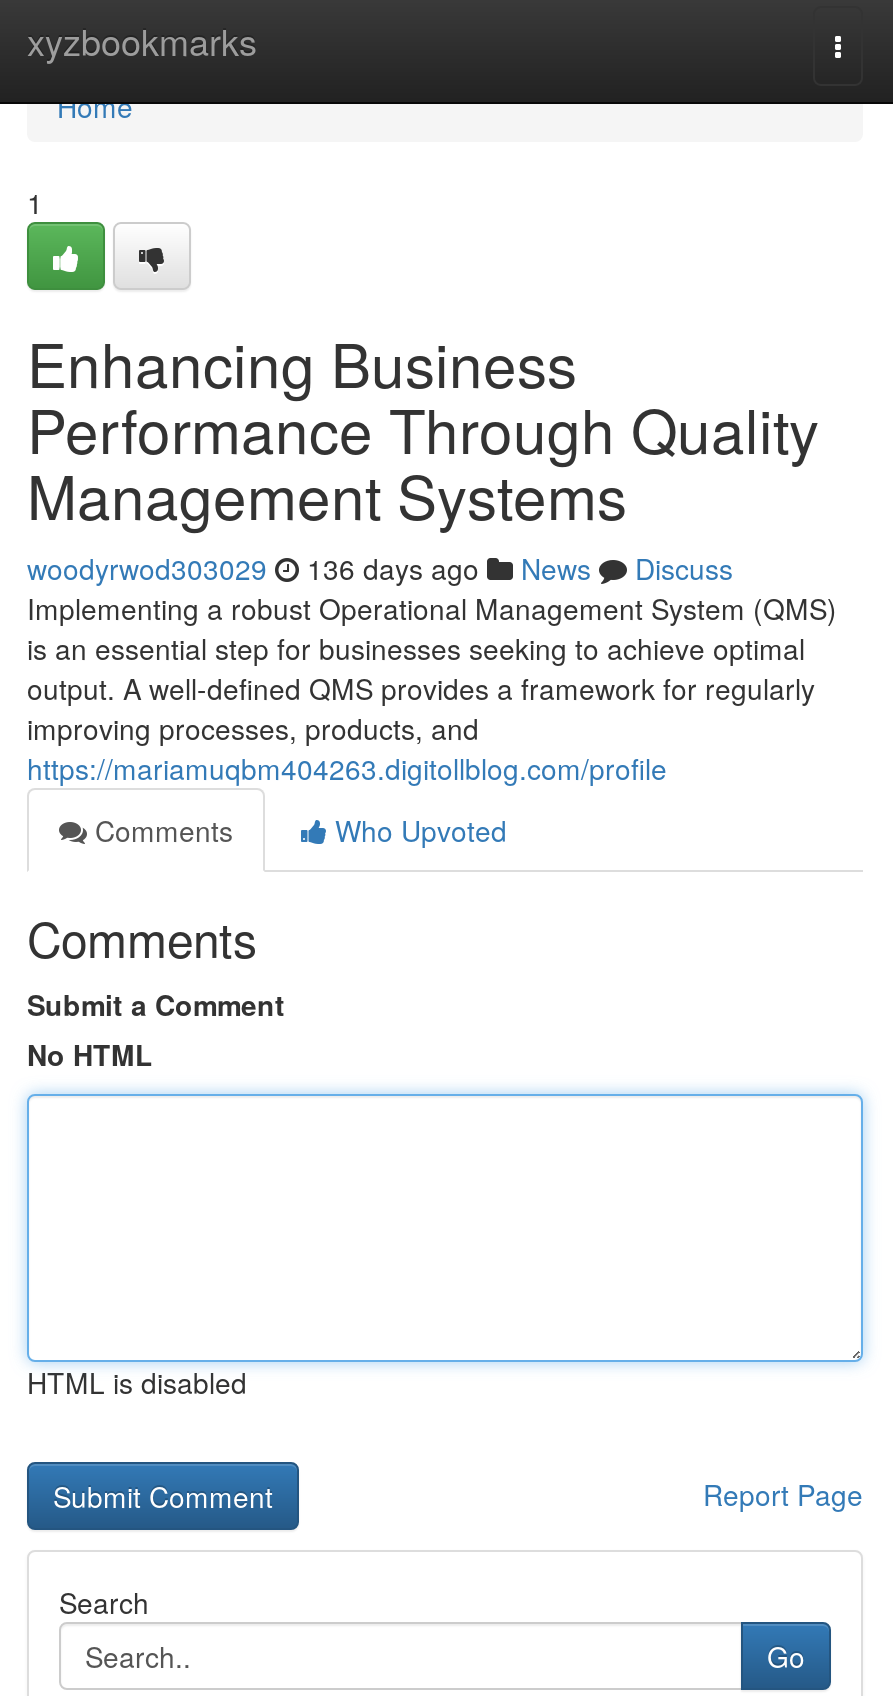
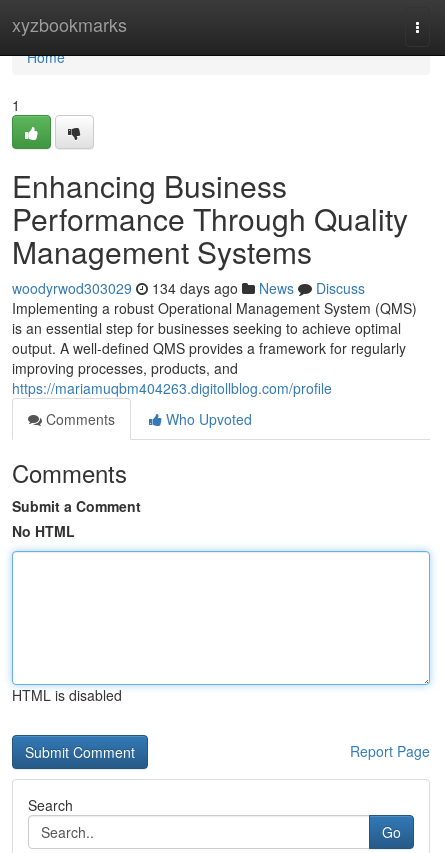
[27,548,733,588] woodyrwod303029 136 days ago News Discuss -> [12,278,365,298] woodyrwod303029 134 days ago News Discuss

